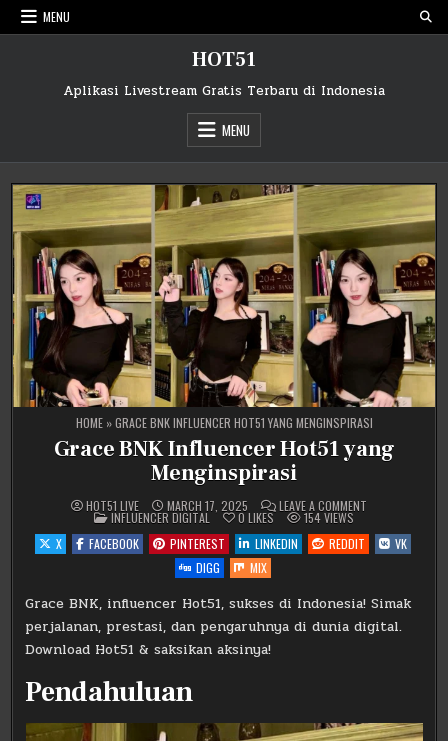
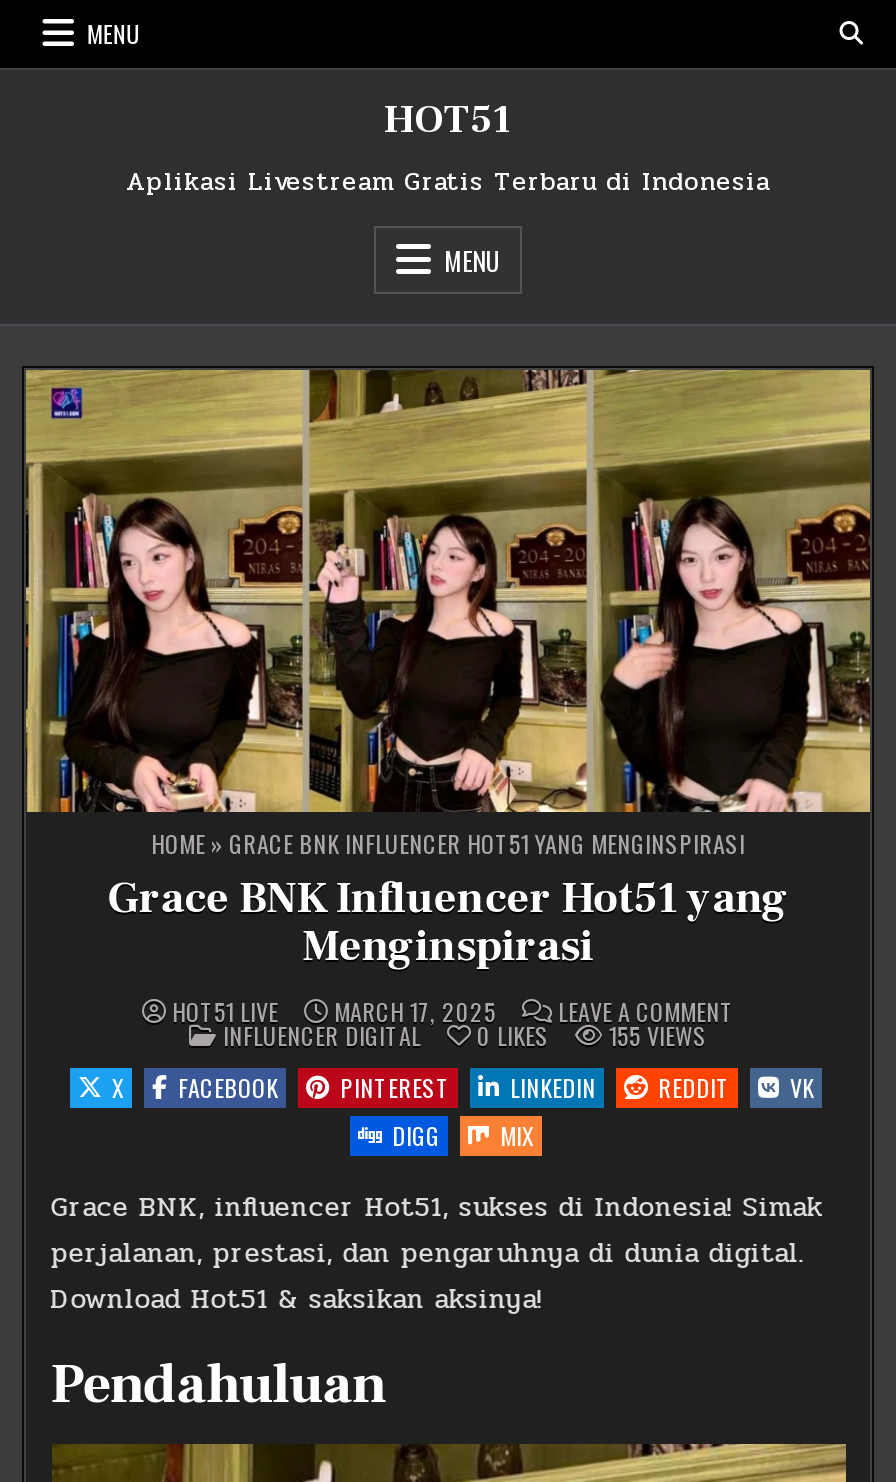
[304,509,354,526] 154VIEWS -> [609,1018,707,1052] 155VIEWS

